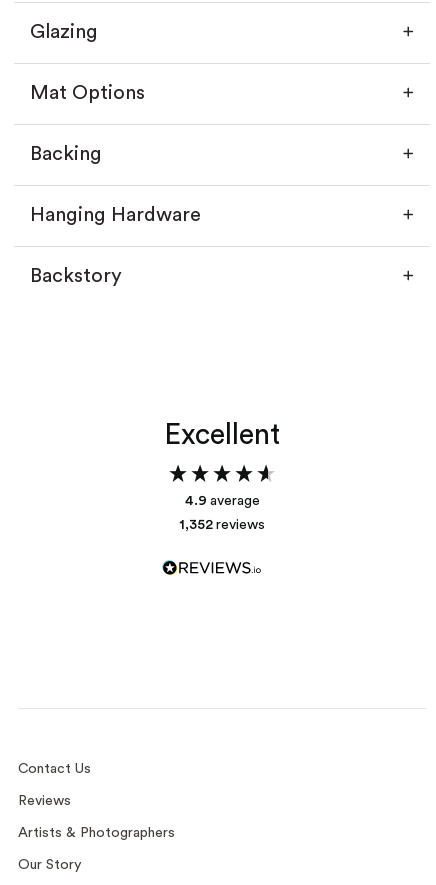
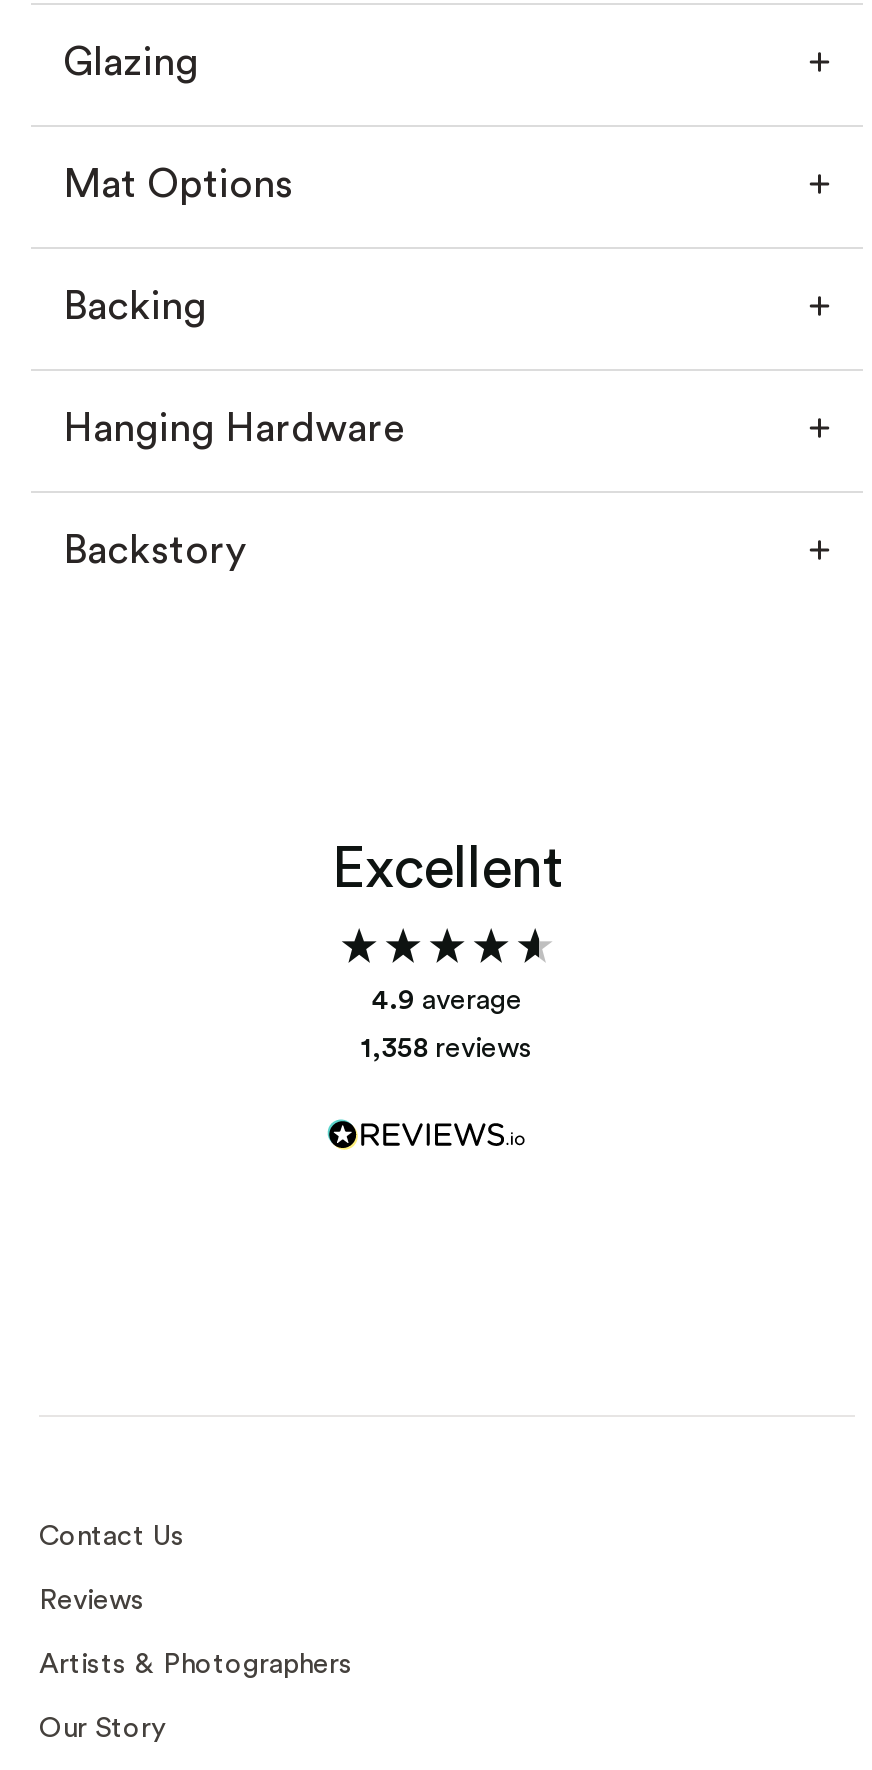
[179,518,265,533] 1,352 reviews -> [361,1035,533,1065] 1,358 reviews

